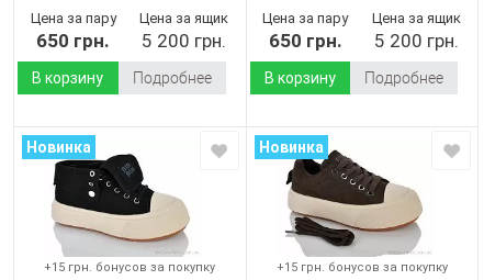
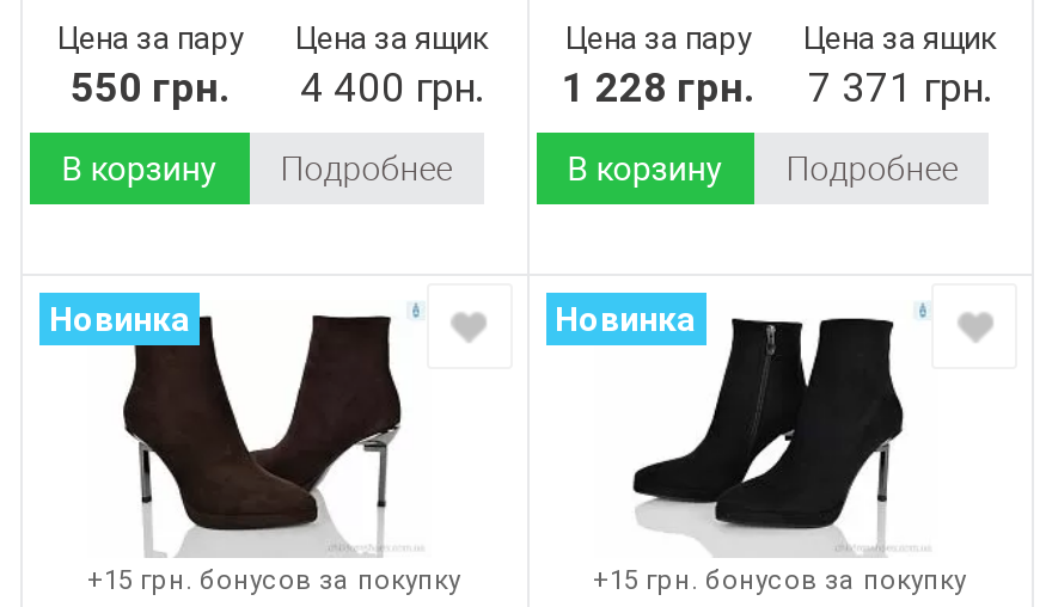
[36,30,110,52] 650 грн. -> [71,63,231,111] 550 грн.
[142,30,226,52] 5 200 грн. -> [300,63,484,111] 4 400 грн.
[268,30,342,52] 650 грн. -> [562,63,756,111] 1 228 грн.
[374,30,458,52] 5 200 грн. -> [808,63,992,111] 7 371 грн.
[52,141,196,257] [image] -> [106,302,422,556] [image]
[284,141,429,257] [image] -> [616,302,929,556] [image]

